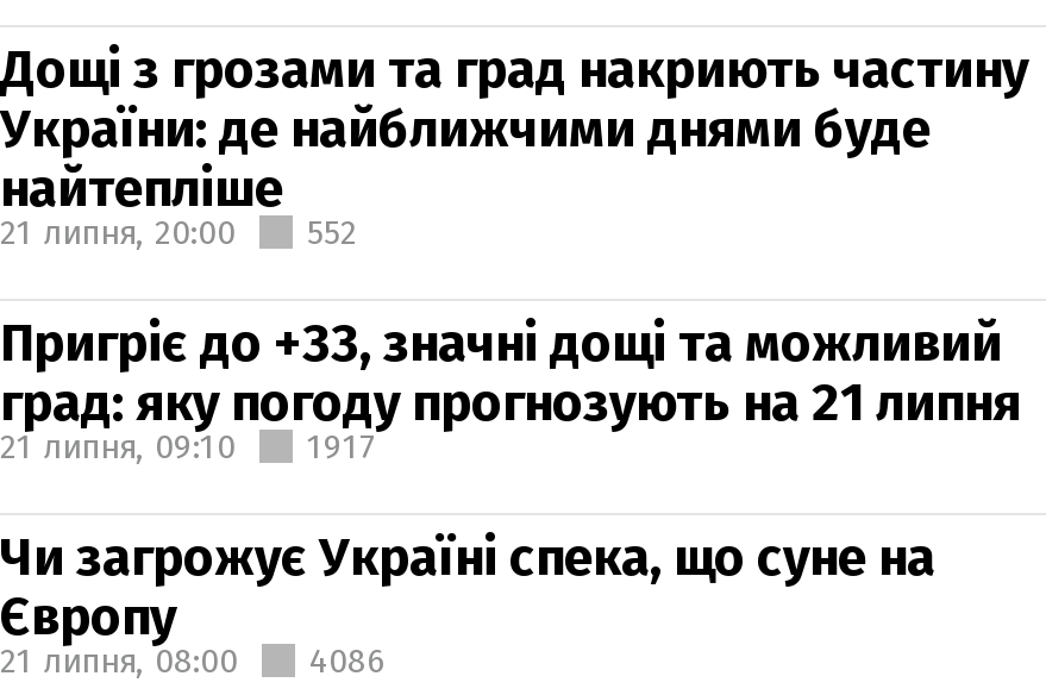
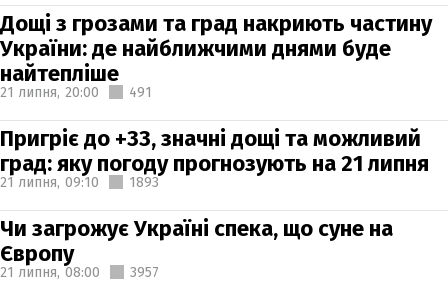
[0,212,357,252] 21 липня, 20:00 552 -> [0,83,152,100] 21 липня, 20:00 491
[307,426,376,467] 1917 -> [129,173,159,190] 1893
[0,640,386,681] 21 липня, 08:00 4086 -> [0,263,159,280] 21 липня, 08:00 3957

